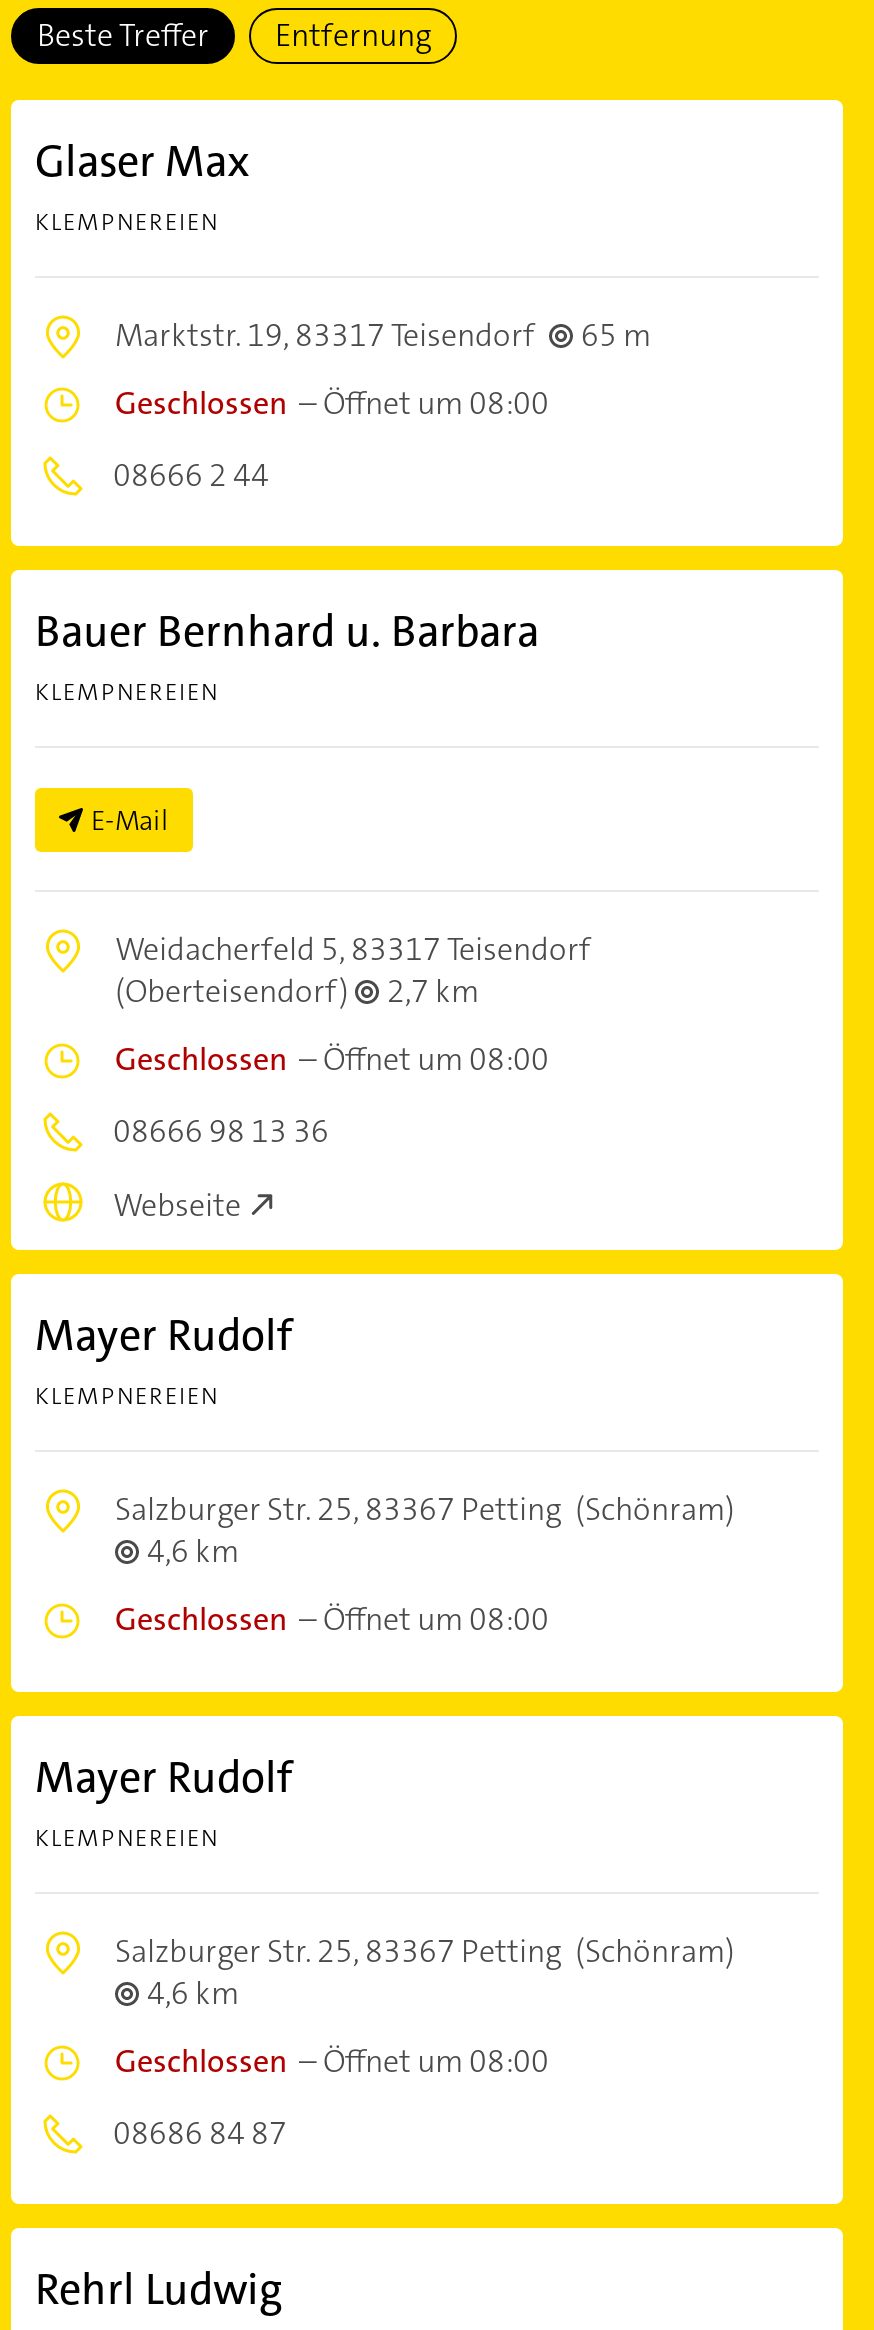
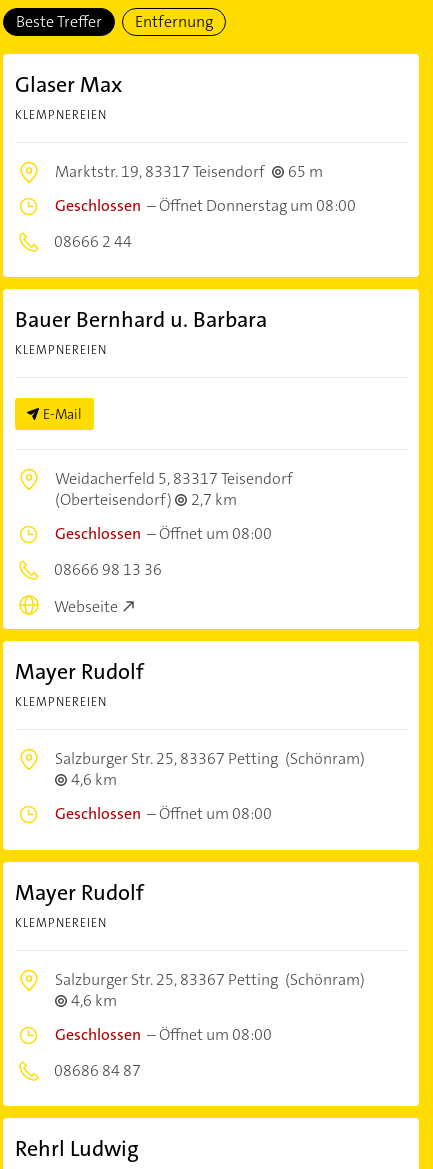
[115,382,549,424] Geschlossen –Öffnet um 08:00 -> [55,195,356,216] Geschlossen –Öffnet Donnerstag um 08:00

